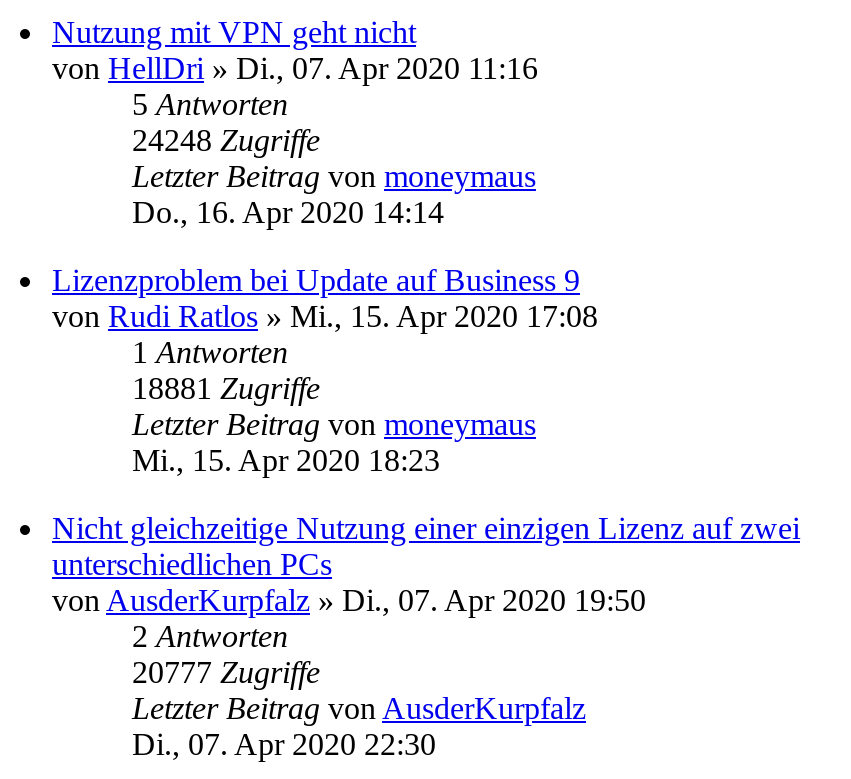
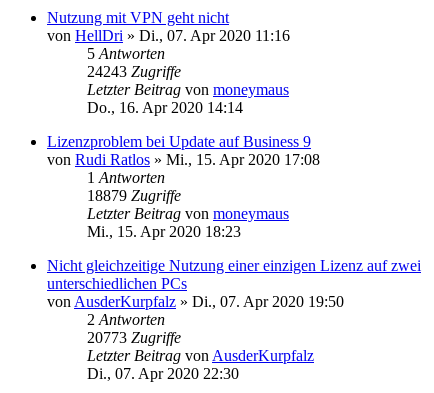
[132,123,320,157] 24248 Zugriffe -> [87,63,181,80] 24243 Zugriffe
[132,371,320,405] 18881 Zugriffe -> [87,187,181,204] 18879 Zugriffe
[132,655,320,689] 20777 Zugriffe -> [87,329,181,346] 20773 Zugriffe

